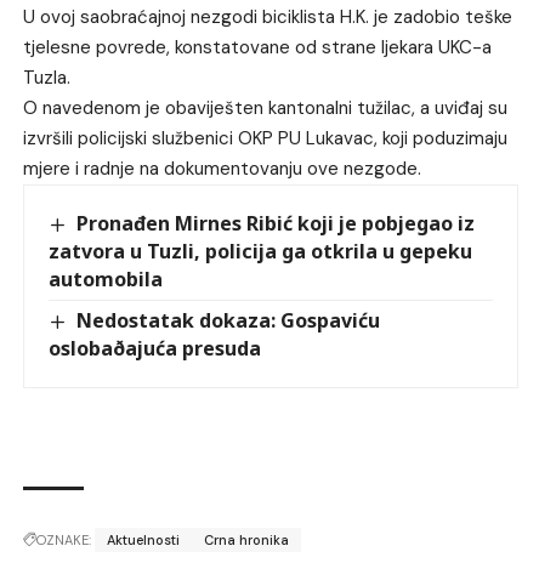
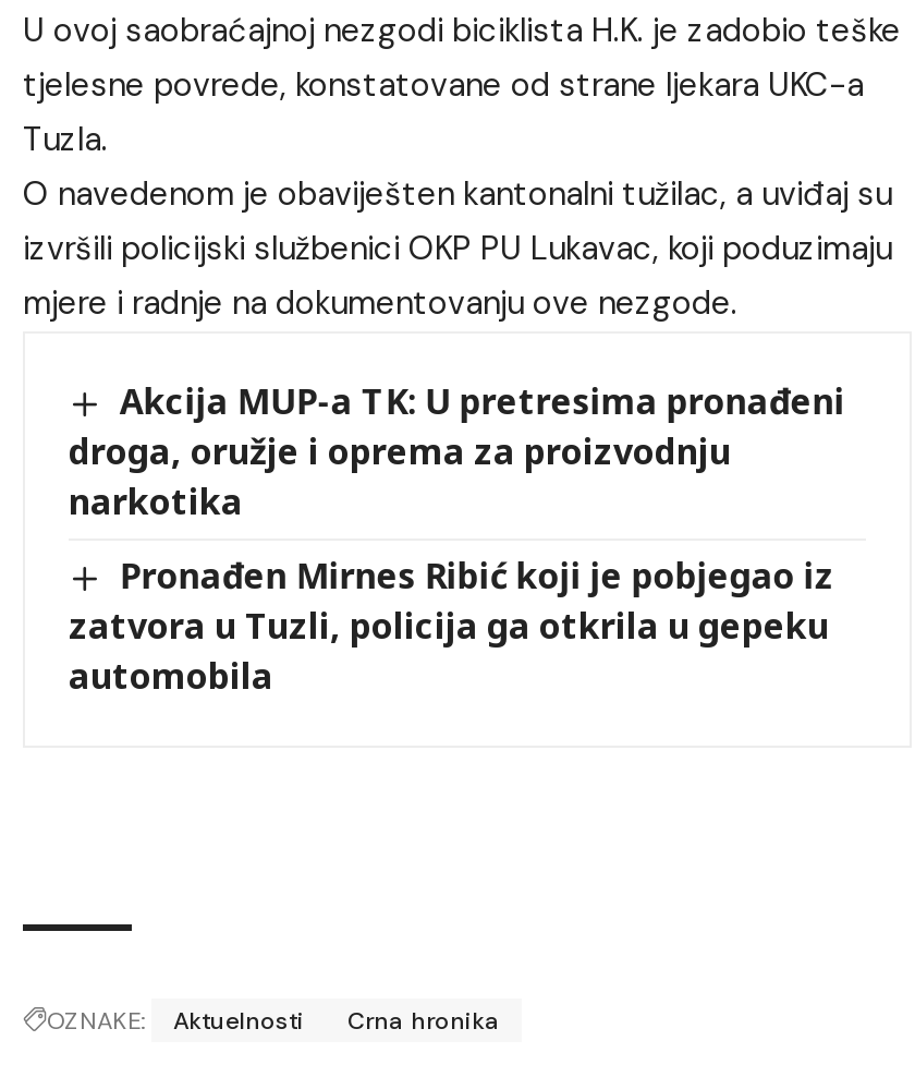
none -> [69,377,845,526] Akcija MUP-a TK: U pretresima pronađeni | droga, oružje i oprema za proizvodnju | narkotika
moved [49,210,475,293] -> [69,552,834,700]: Pronađen Mirnes Ribić koji je pobjegao iz | zatvora u Tuzli, policija ga otkrila u gepeku | automobila
[49,307,380,362] Nedostatak dokaza: Gospaviću | oslobaðajuća presuda -> none

